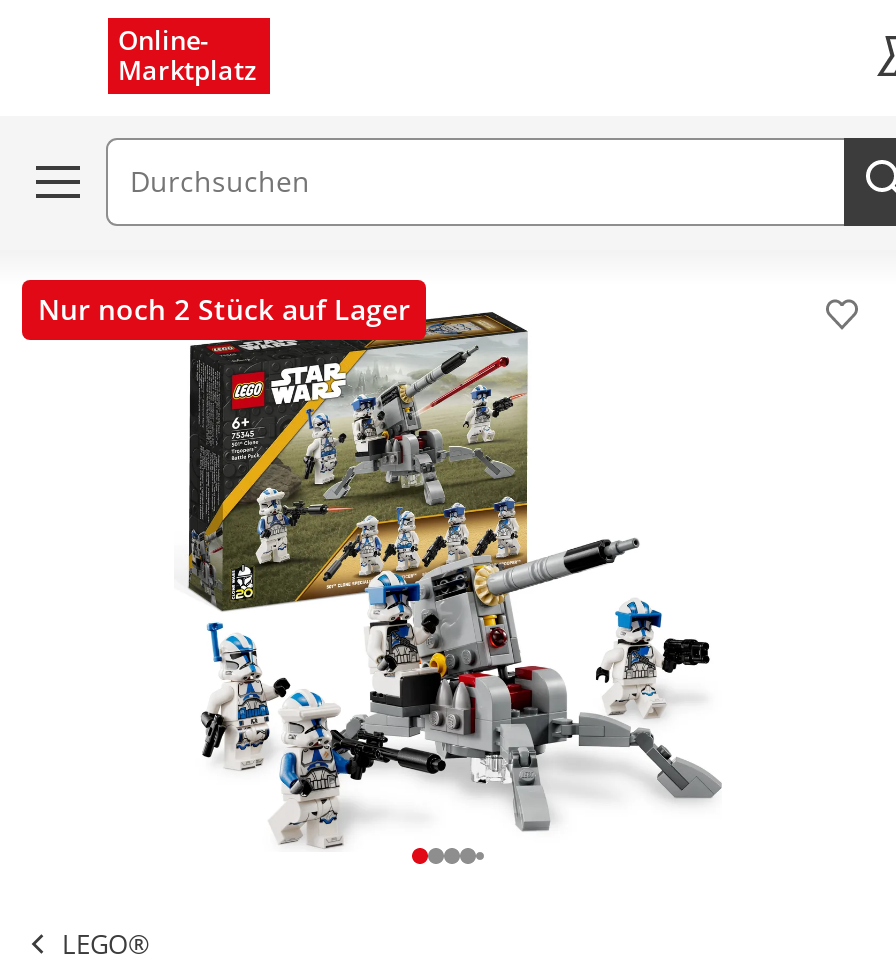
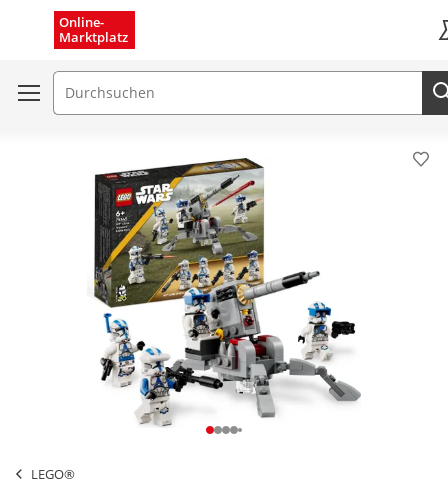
[38,290,410,328] Nur noch 2 Stück auf Lager -> none

